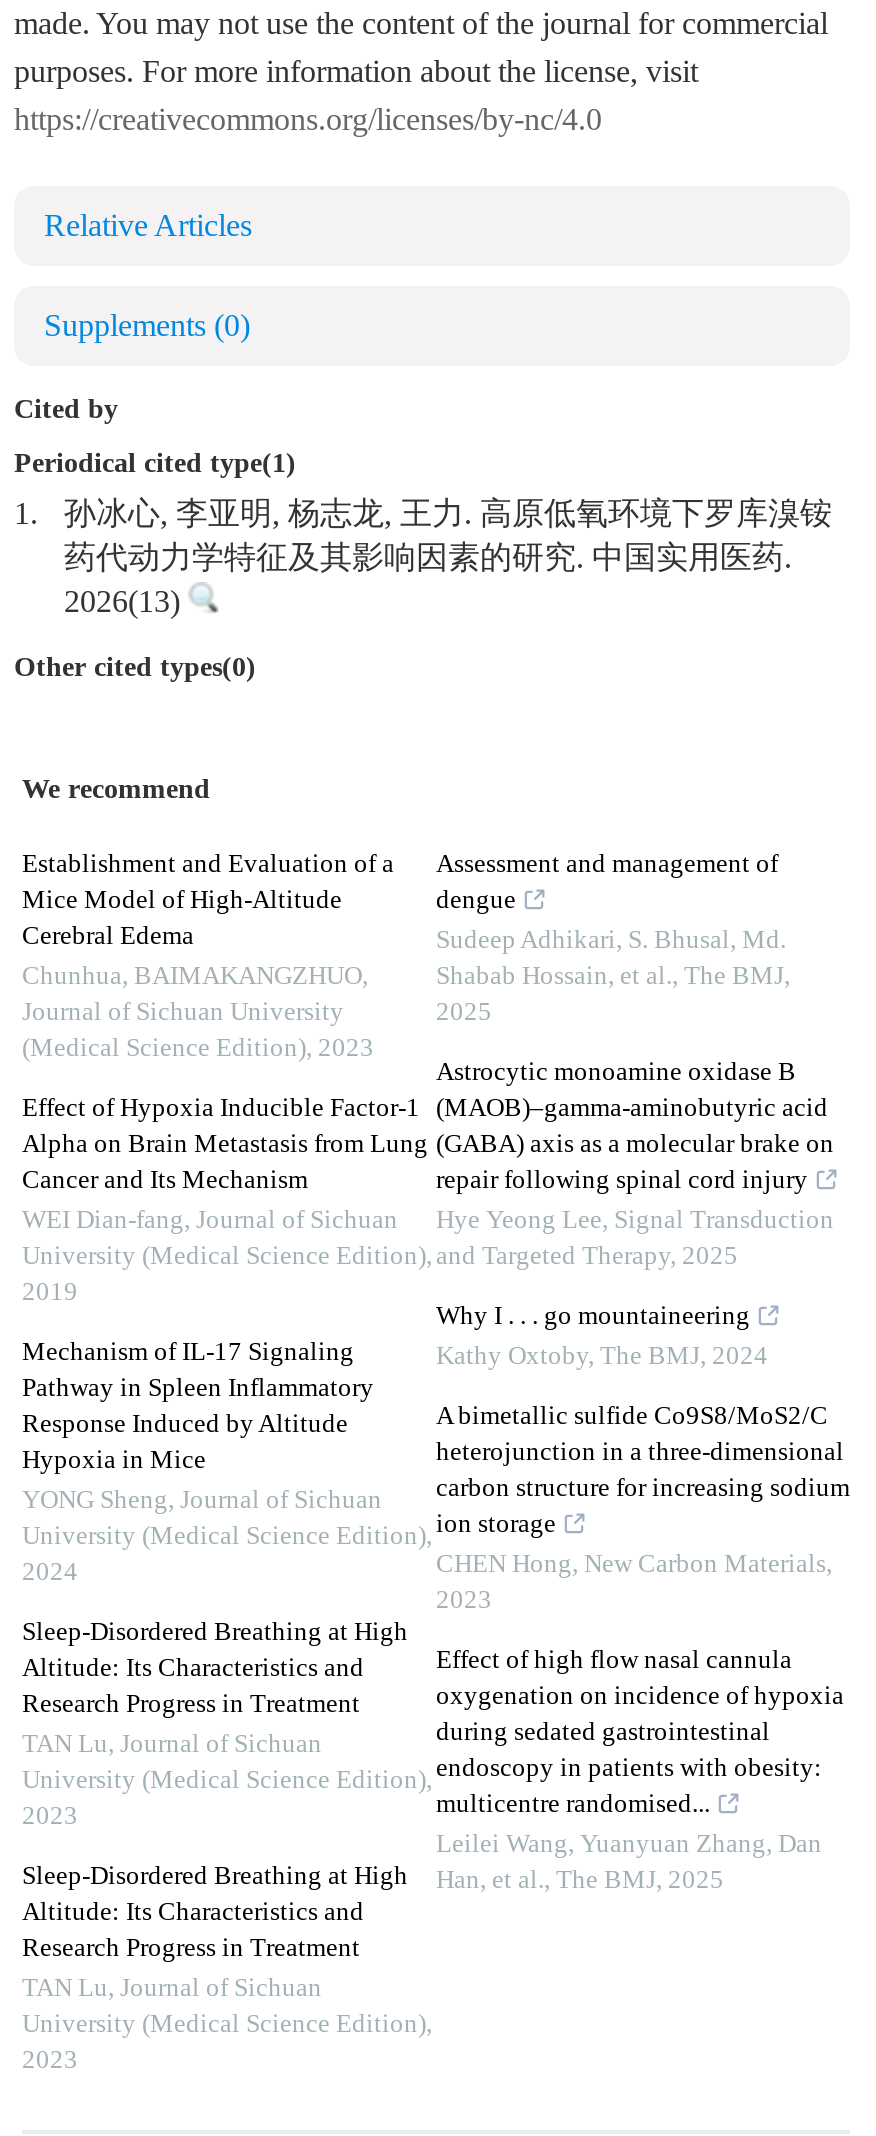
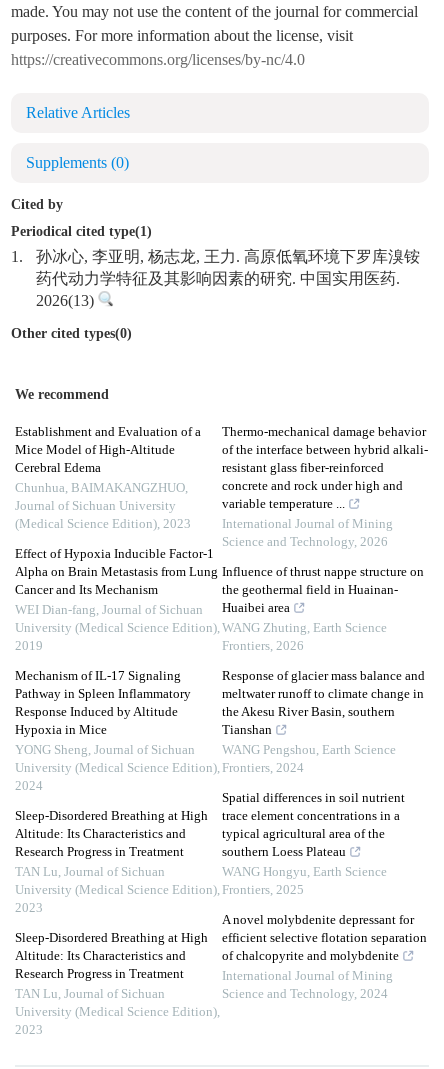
[436,850,790,1028] Assessment and management of | dengue | Sudeep Adhikari, S. Bhusal, Md. | Shabab Hossain, et al., The BMJ, | 2025 -> [222,425,428,550] Thermo-mechanical damage behavior | of the interface between hybrid alkali- | resistant glass fiber-reinforced | concrete and rock under high and | variable temperature ... | International Journal of Mining | Science and Technology, 2026
[436,1058,834,1272] Astrocytic monoamine oxidase B | (MAOB)–gamma-aminobutyric acid | (GABA) axis as a molecular brake on | repair following spinal cord injury | Hye Yeong Lee, Signal Transduction | and Targeted Therapy, 2025 -> [222,565,424,654] Influence of thrust nappe structure on | the geothermal field in Huainan- | Huaibei area | WANG Zhuting, Earth Science | Frontiers, 2026
[436,1302,768,1372] Why I . . . go mountaineering | Kathy Oxtoby, The BMJ, 2024 -> [222,669,425,776] Response of glacier mass balance and | meltwater runoff to climate change in | the Akesu River Basin, southern | Tianshan | WANG Pengshou, Earth Science | Frontiers, 2024
[436,1402,850,1616] A bimetallic sulfide Co9S8/MoS2/C | heterojunction in a three-dimensional | carbon structure for increasing sodium | ion storage | CHEN Hong, New Carbon Materials, | 2023 -> [222,791,405,898] Spatial differences in soil nutrient | trace element concentrations in a | typical agricultural area of the | southern Loess Plateau | WANG Hongyu, Earth Science | Frontiers, 2025
[436,1646,844,1896] Effect of high flow nasal cannula | oxygenation on incidence of hypoxia | during sedated gastrointestinal | endoscopy in patients with obesity: | multicentre randomised... | Leilei Wang, Yuanyuan Zhang, Dan | Han, et al., The BMJ, 2025 -> [222,913,427,1002] A novel molybdenite depressant for | efficient selective flotation separation | of chalcopyrite and molybdenite | International Journal of Mining | Science and Technology, 2024

